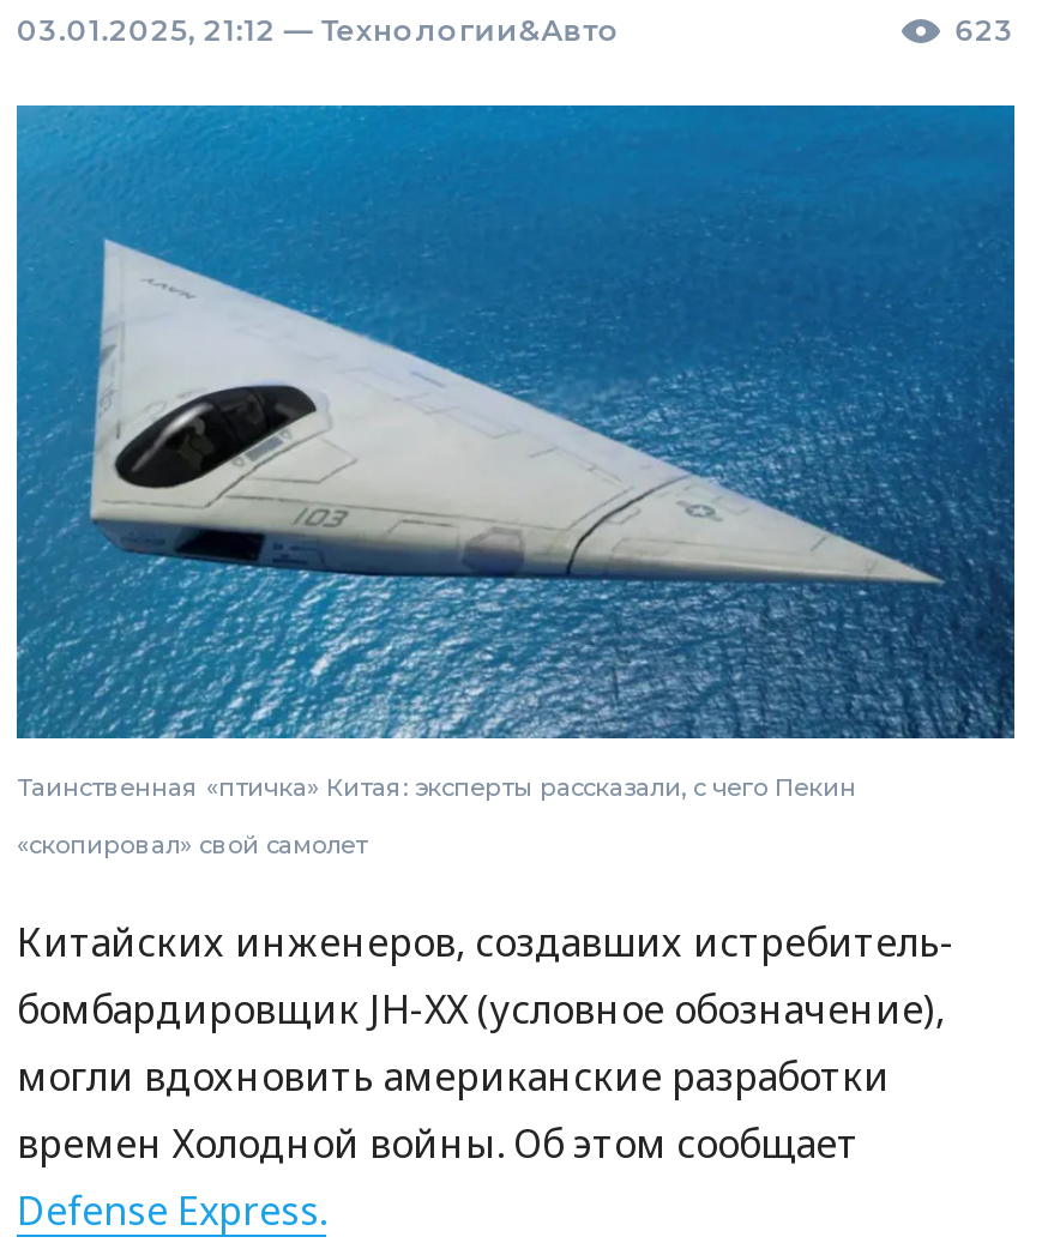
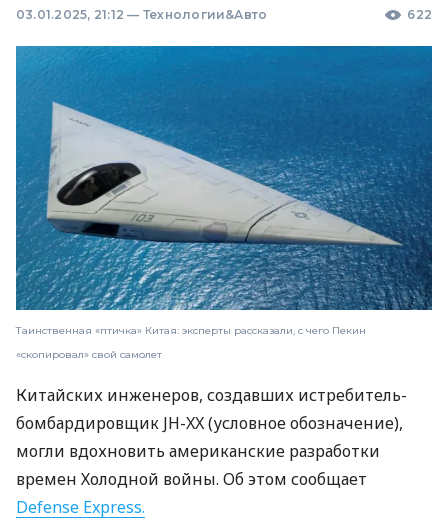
[955,12,1014,48] 623 -> [407,7,432,22] 622

